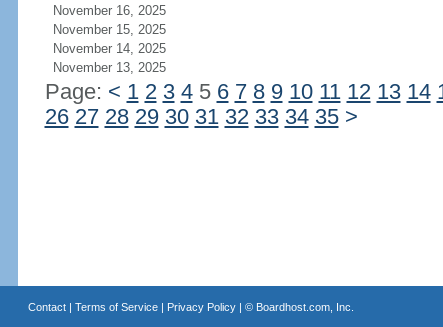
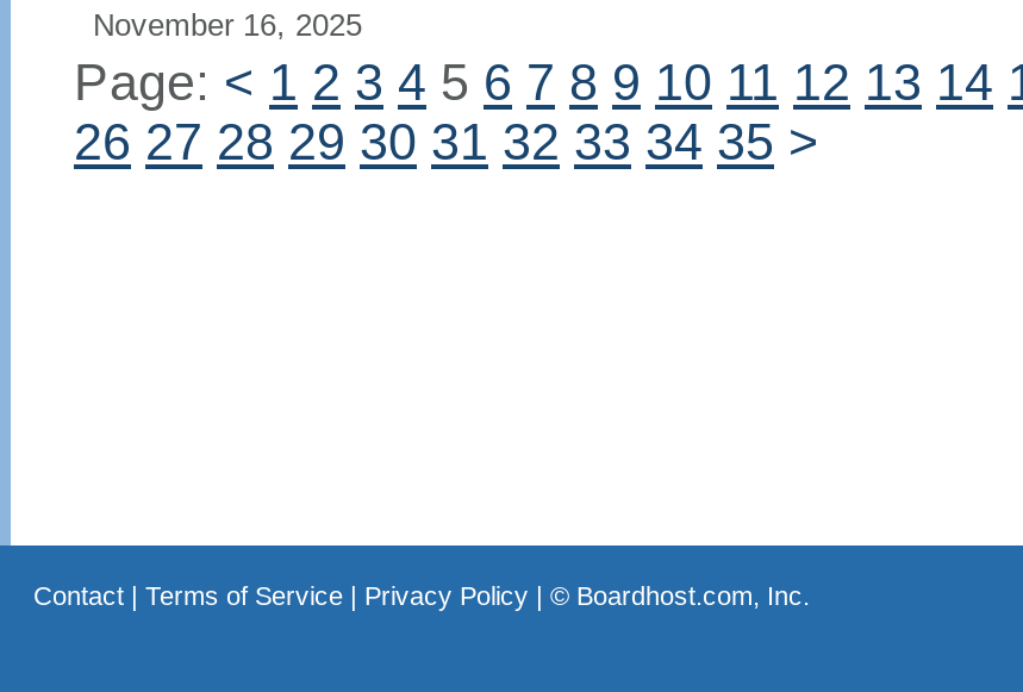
[52,22,165,75] November 15, 2025 | November 14, 2025 | November 13, 2025 -> none

